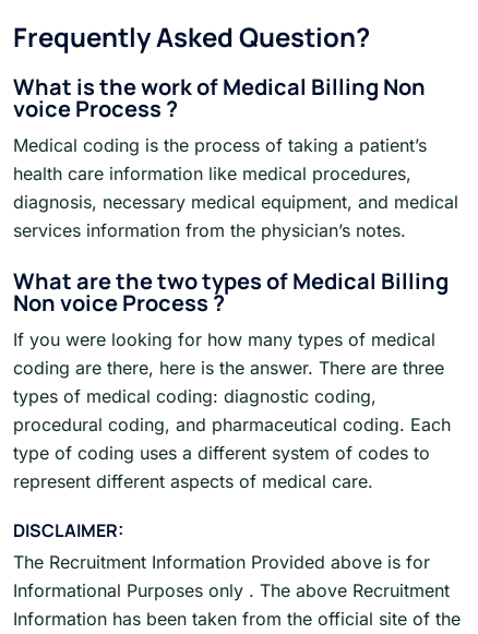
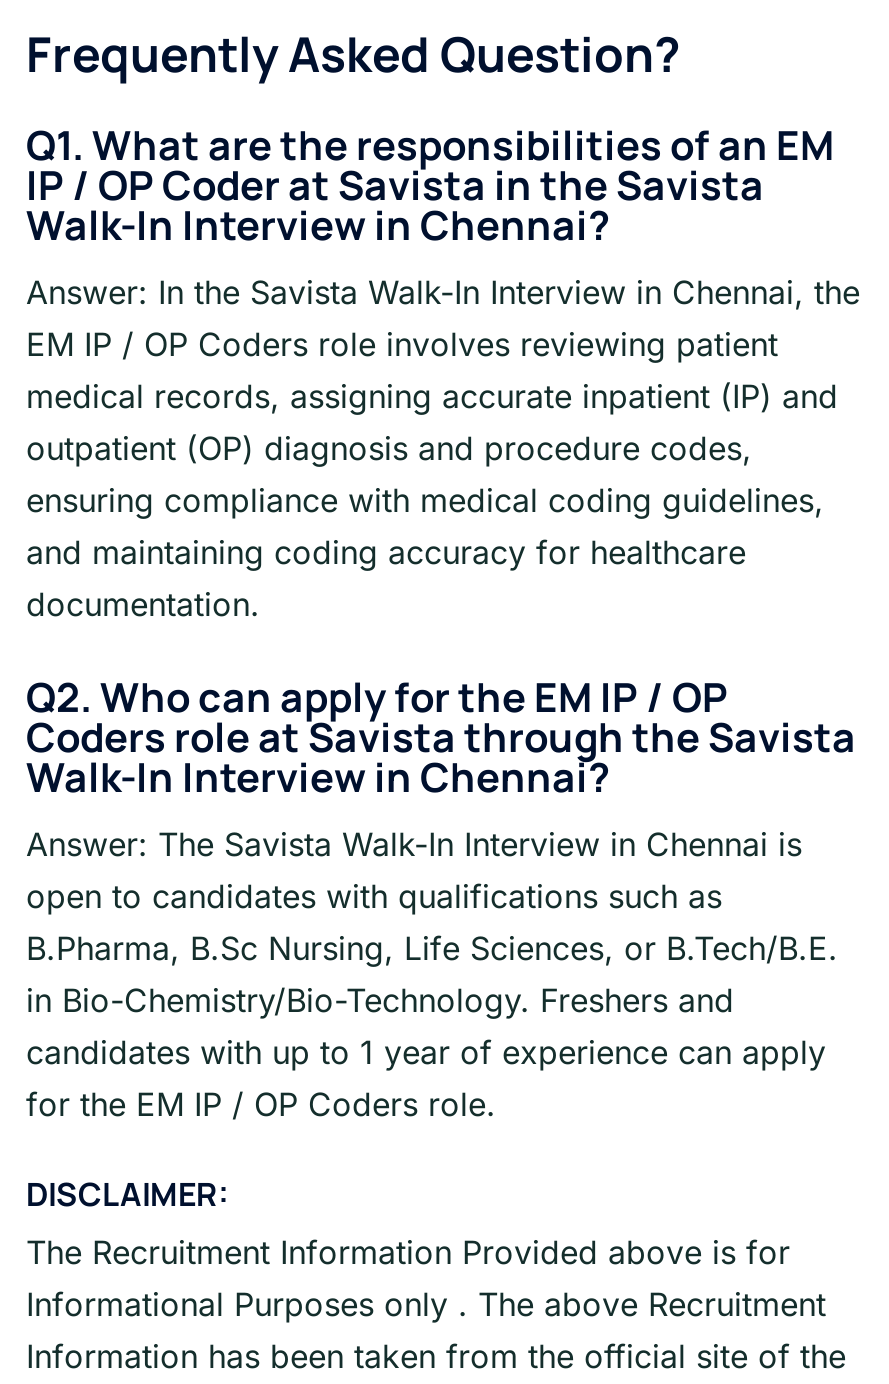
[13,72,458,241] What is the work of Medical Billing Non | voice Process ? | Medical coding is the process of taking a patient’s | health care information like medical procedures, | diagnosis, necessary medical equipment, and medical | services information from the physician’s notes. -> [26,118,860,624] Q1. What are the responsibilities of an EM | IP / OP Coder at Savista in the Savista | Walk-In Interview in Chennai? | Answer: In the Savista Walk-In Interview in Chennai, the | EM IP / OP Coders role involves reviewing patient | medical records, assigning accurate inpatient (IP) and | outpatient (OP) diagnosis and procedure codes, | ensuring compliance with medical coding guidelines, | and maintaining coding accuracy for healthcare | documentation.
[13,266,451,492] What are the two types of Medical Billing | Non voice Process ? | If you were looking for how many types of medical | coding are there, here is the answer. There are three | types of medical coding: diagnostic coding, | procedural coding, and pharmaceutical coding. Each | type of coding uses a different system of codes to | represent different aspects of medical care. -> [26,670,856,1124] Q2. Who can apply for the EM IP / OP | Coders role at Savista through the Savista | Walk-In Interview in Chennai? | Answer: The Savista Walk-In Interview in Chennai is | open to candidates with qualifications such as | B.Pharma, B.Sc Nursing, Life Sciences, or B.Tech/B.E. | in Bio-Chemistry/Bio-Technology. Freshers and | candidates with up to 1 year of experience can apply | for the EM IP / OP Coders role.

